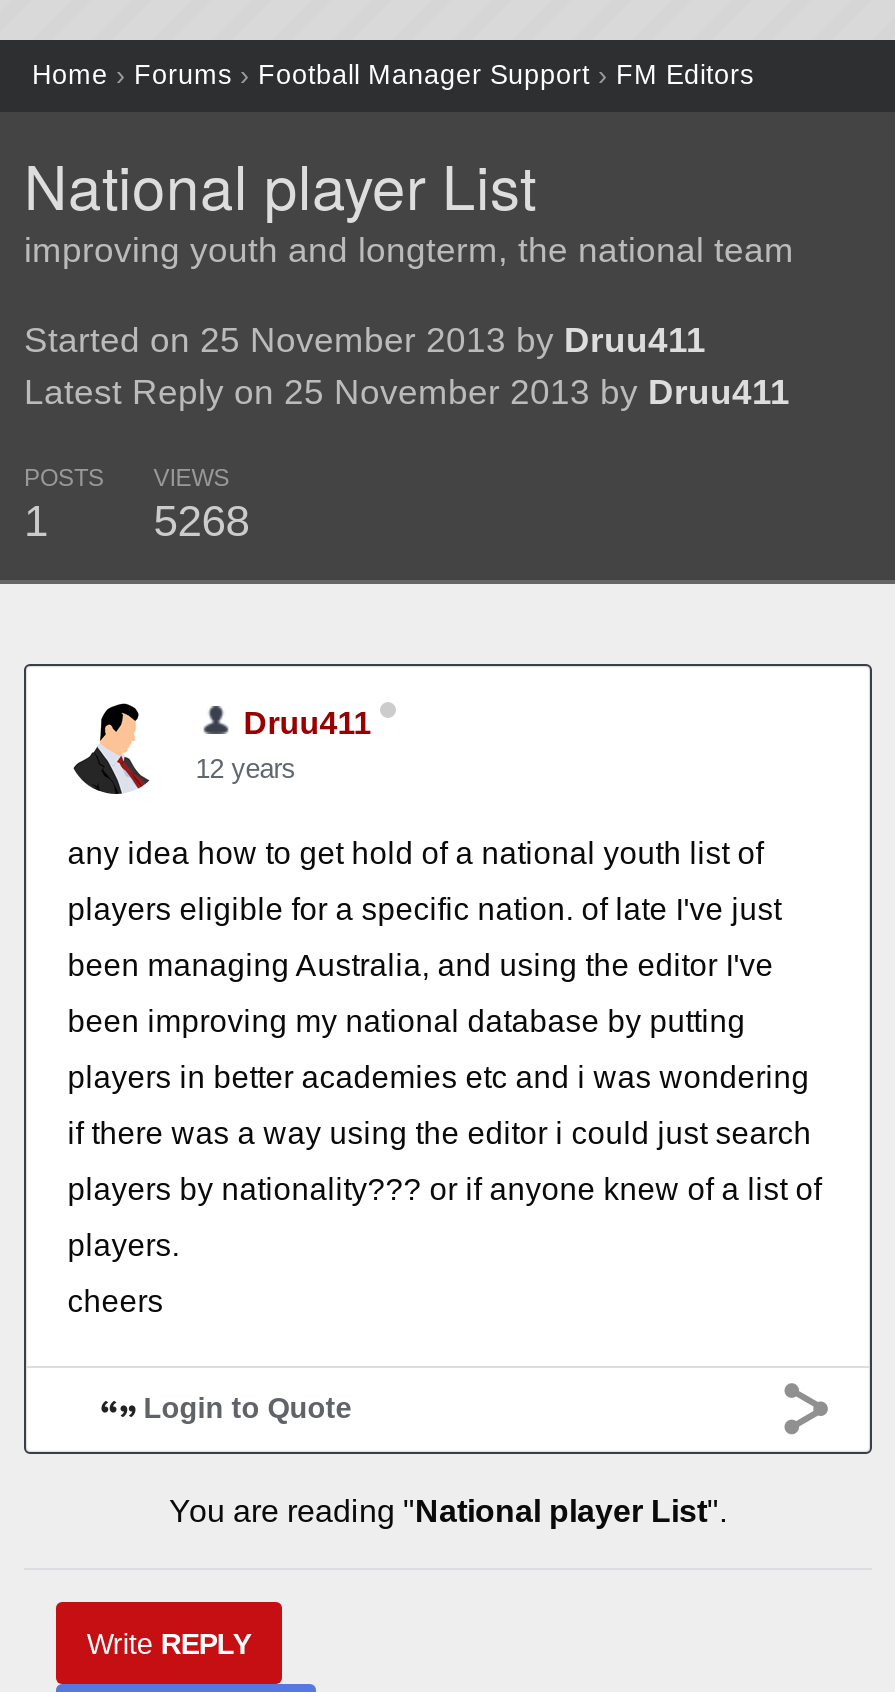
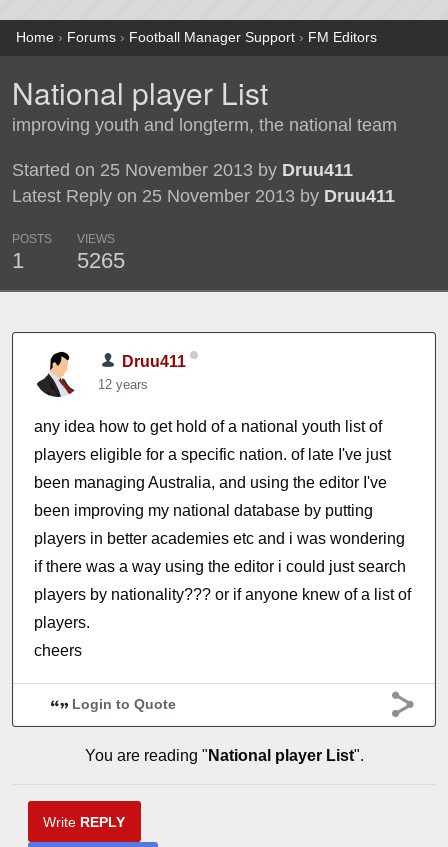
[154,496,250,546] 5268 -> [77,248,125,273] 5265

